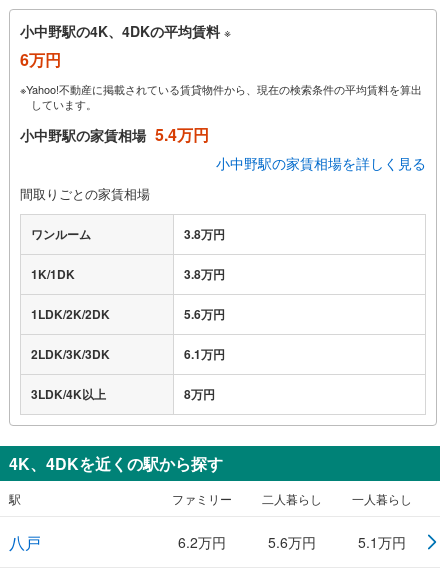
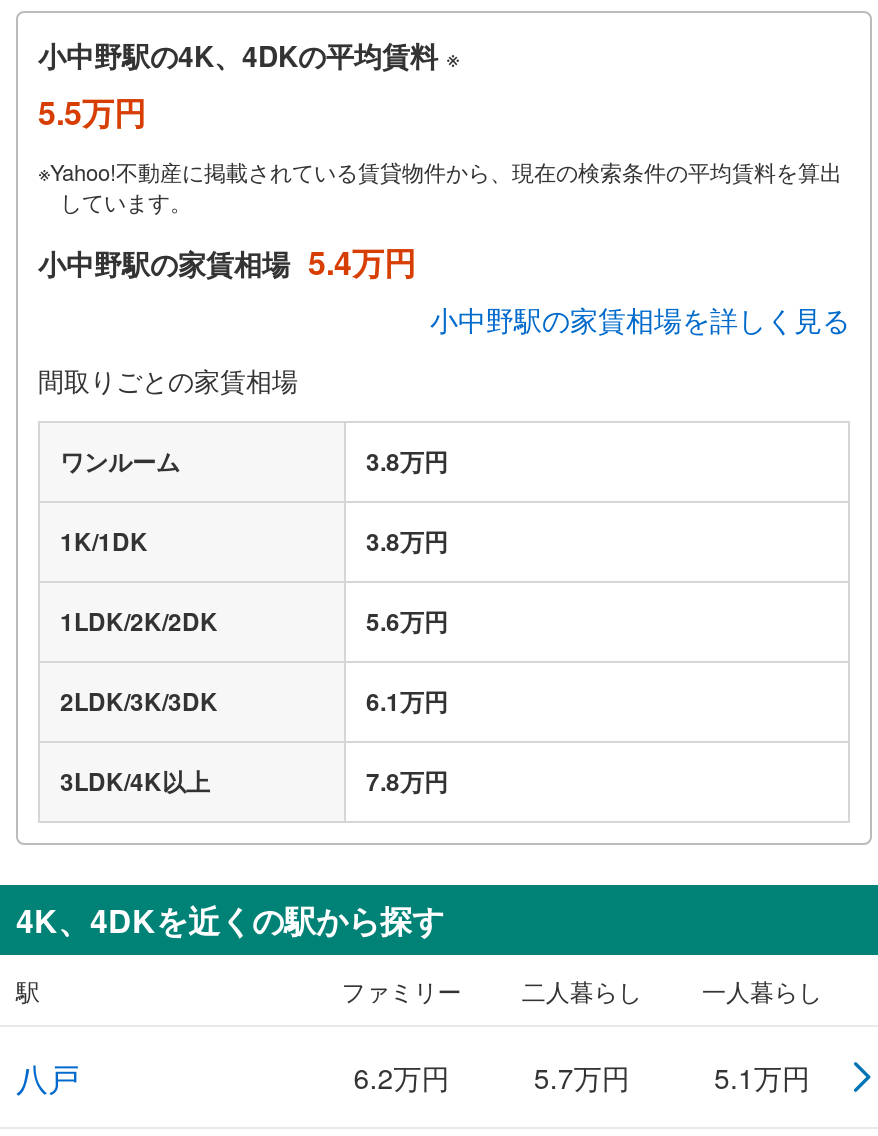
[20,48,61,71] 6万円 -> [38,89,146,135] 5.5万円
[184,385,215,403] 8万円 -> [366,763,448,799] 7.8万円
[268,532,316,552] 5.6万円 -> [534,1057,630,1097] 5.7万円

